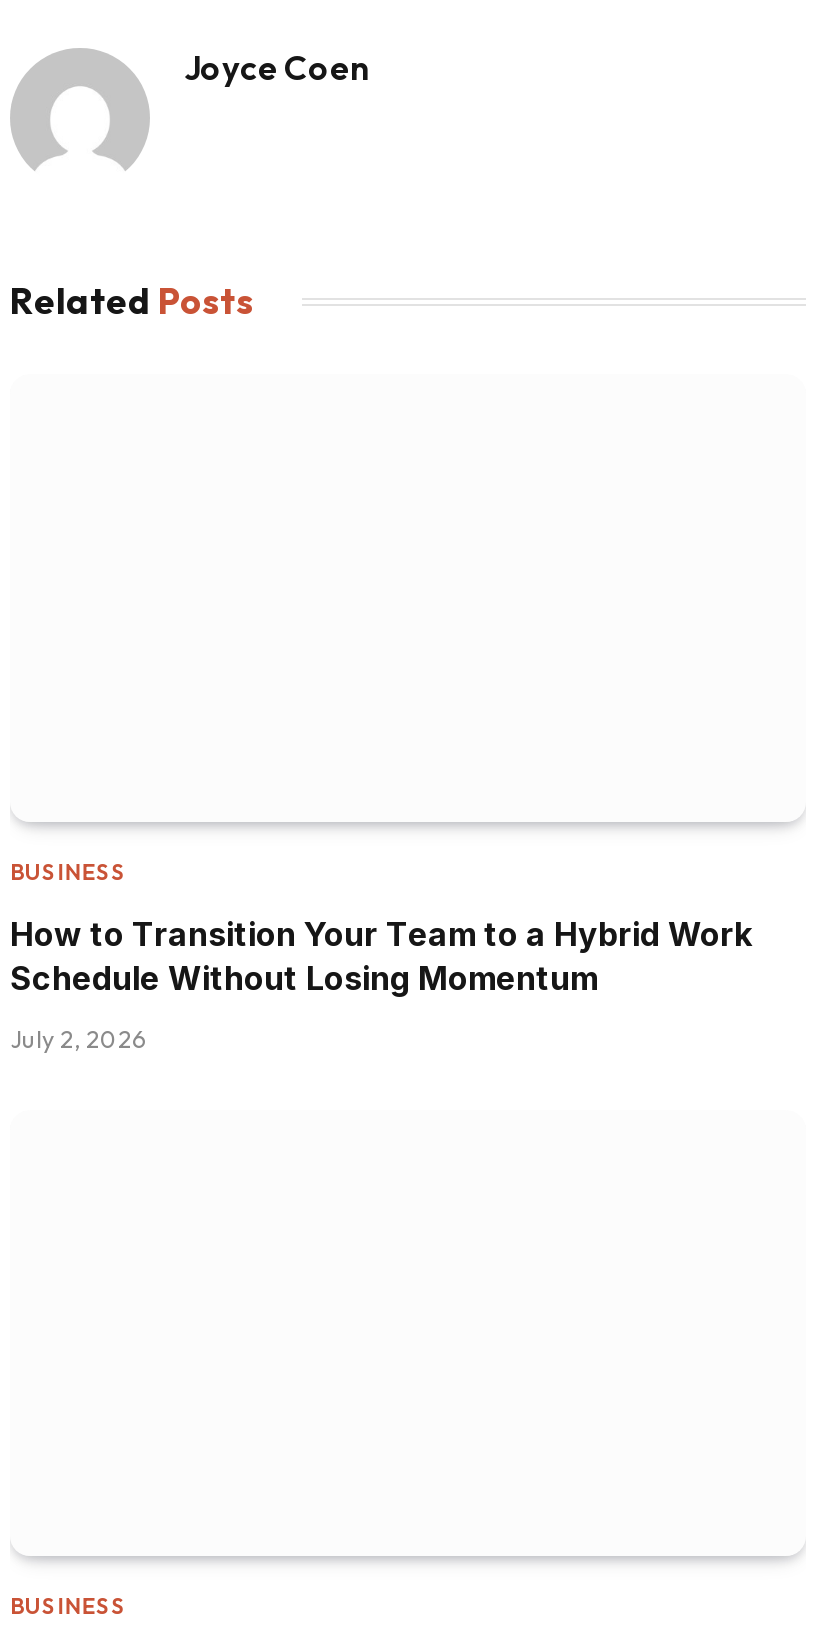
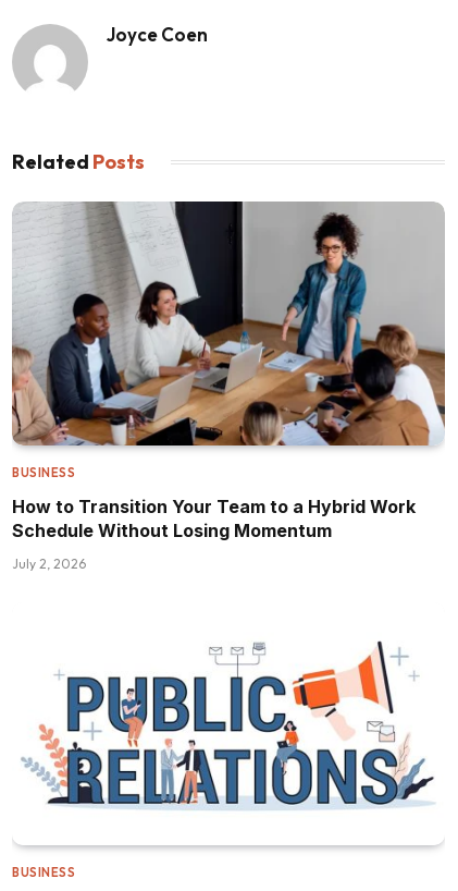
none -> [11,200,446,447] [image]
none -> [21,640,434,810] [image]

